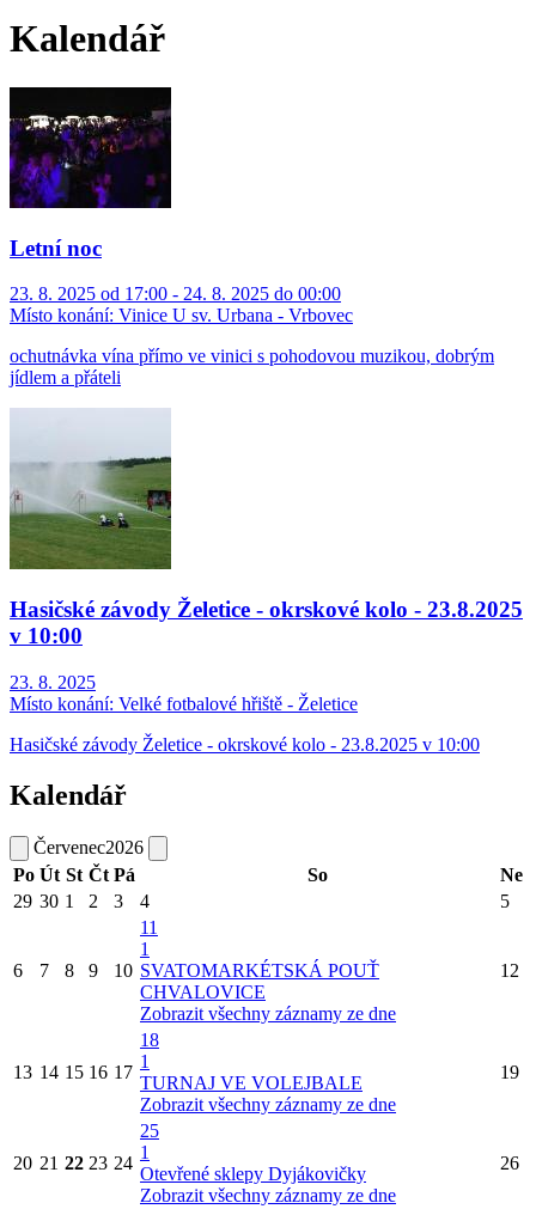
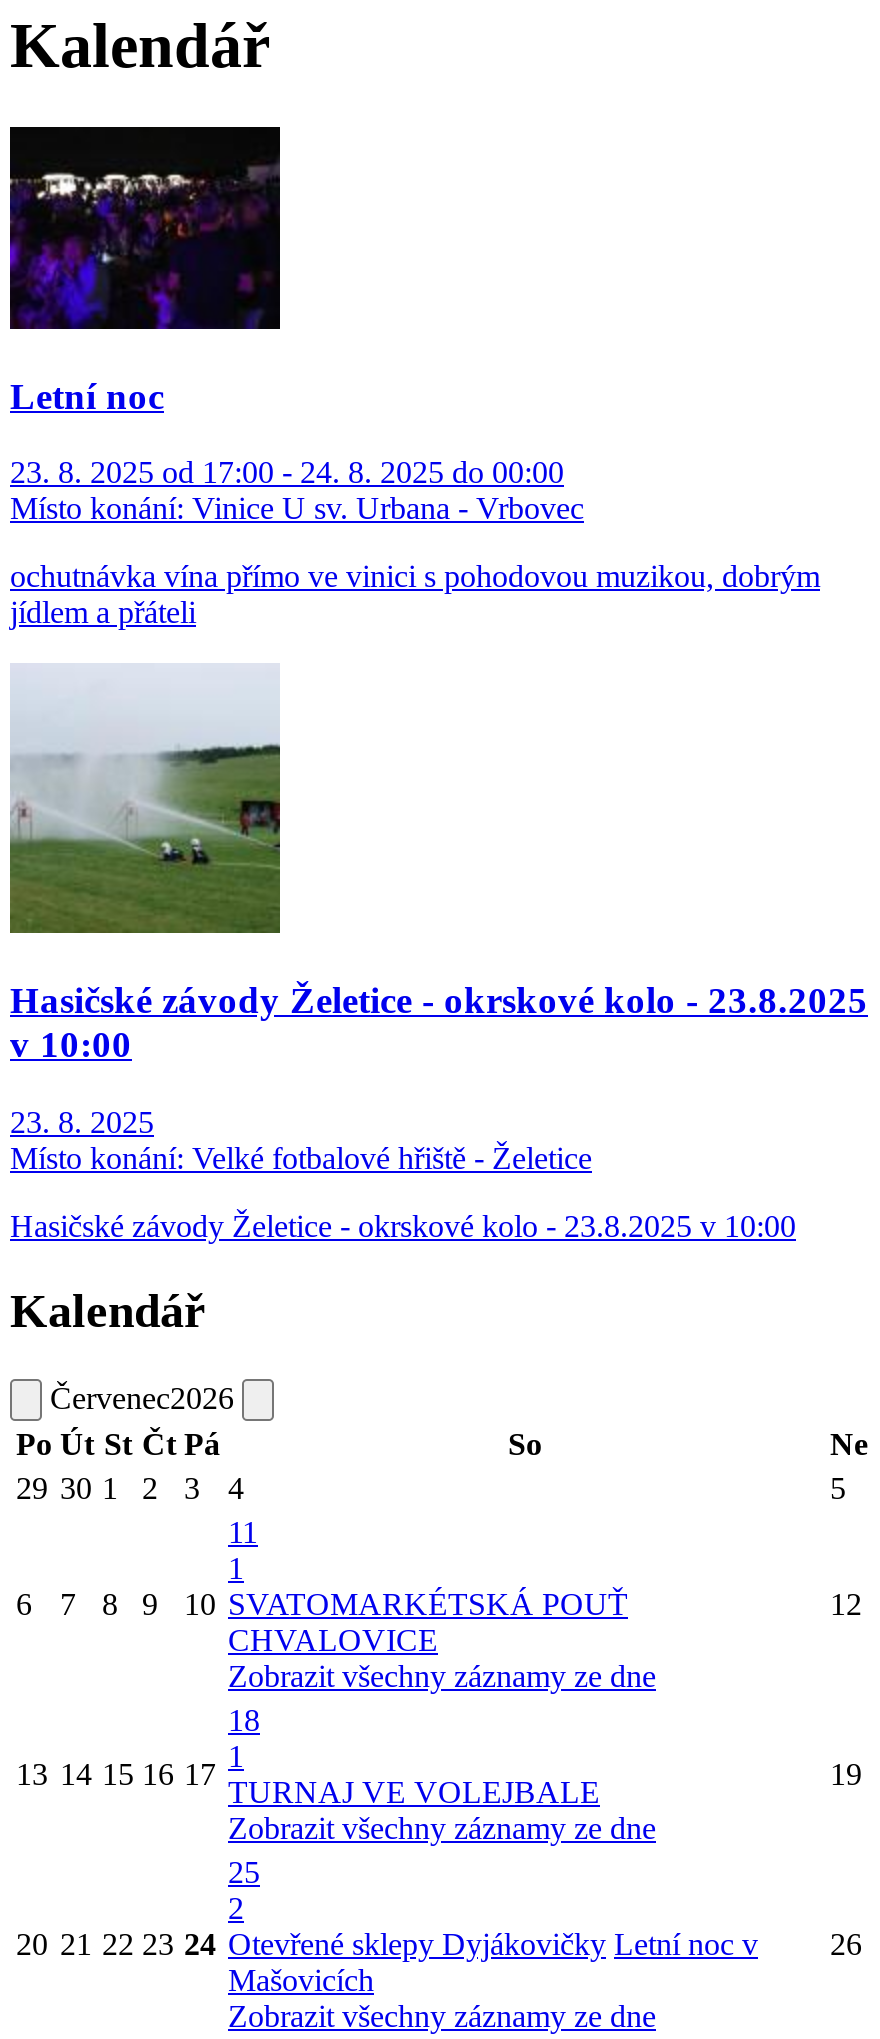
[140,1142,366,1183] 1 | Otevřené sklepy Dyjákovičky -> [228,1890,758,1996] 2 | Otevřené sklepy Dyjákovičky Letní noc v | Mašovicích

